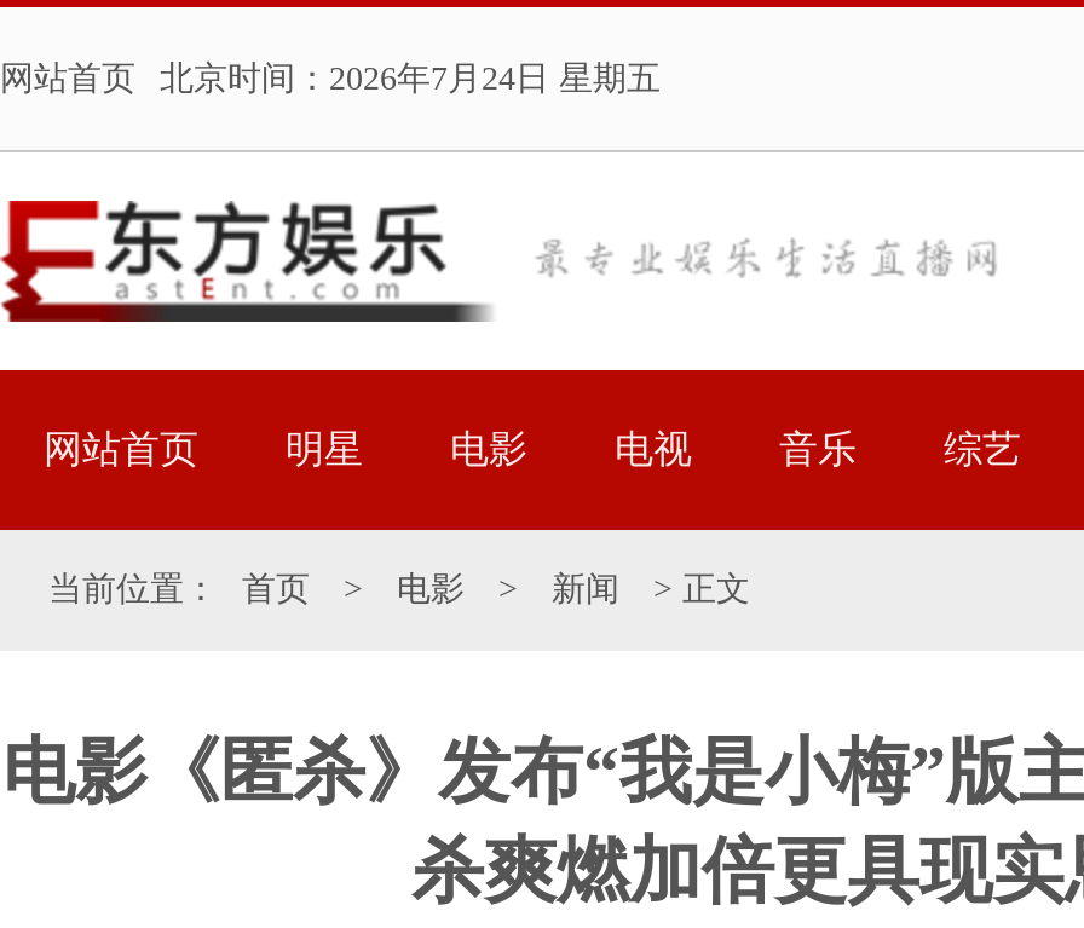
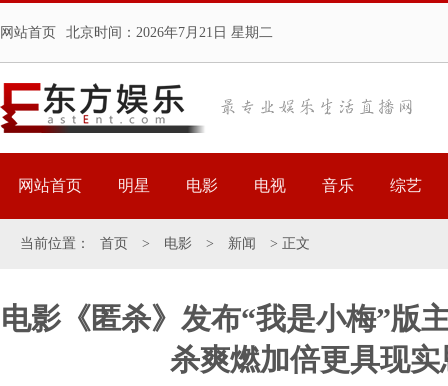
[160,60,661,97] 北京时间：2026年7月24日 星期五 -> [66,25,273,40] 北京时间：2026年7月21日 星期二

